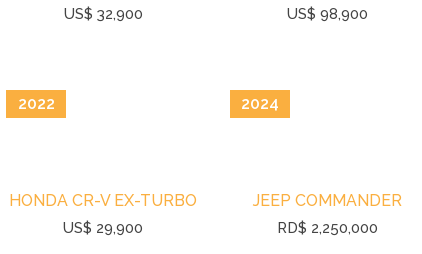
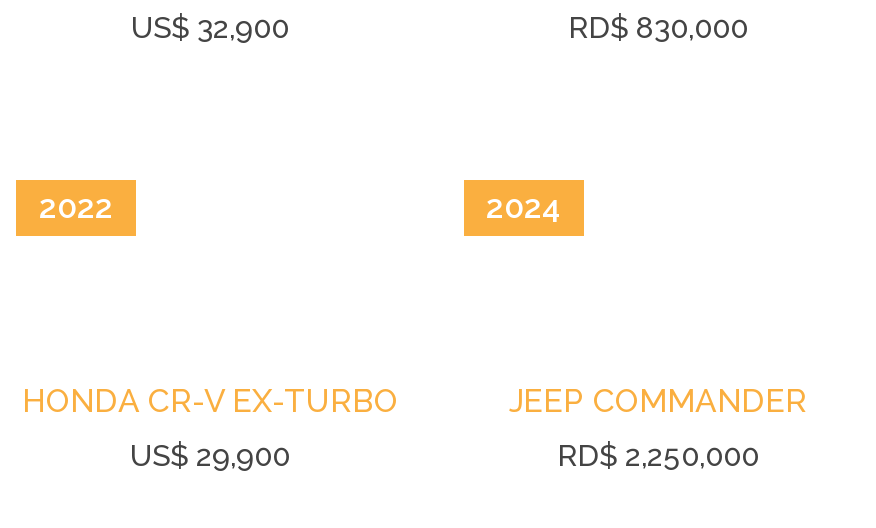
[286,4,367,22] US$ 98,900 -> [568,9,748,45] RD$ 830,000

